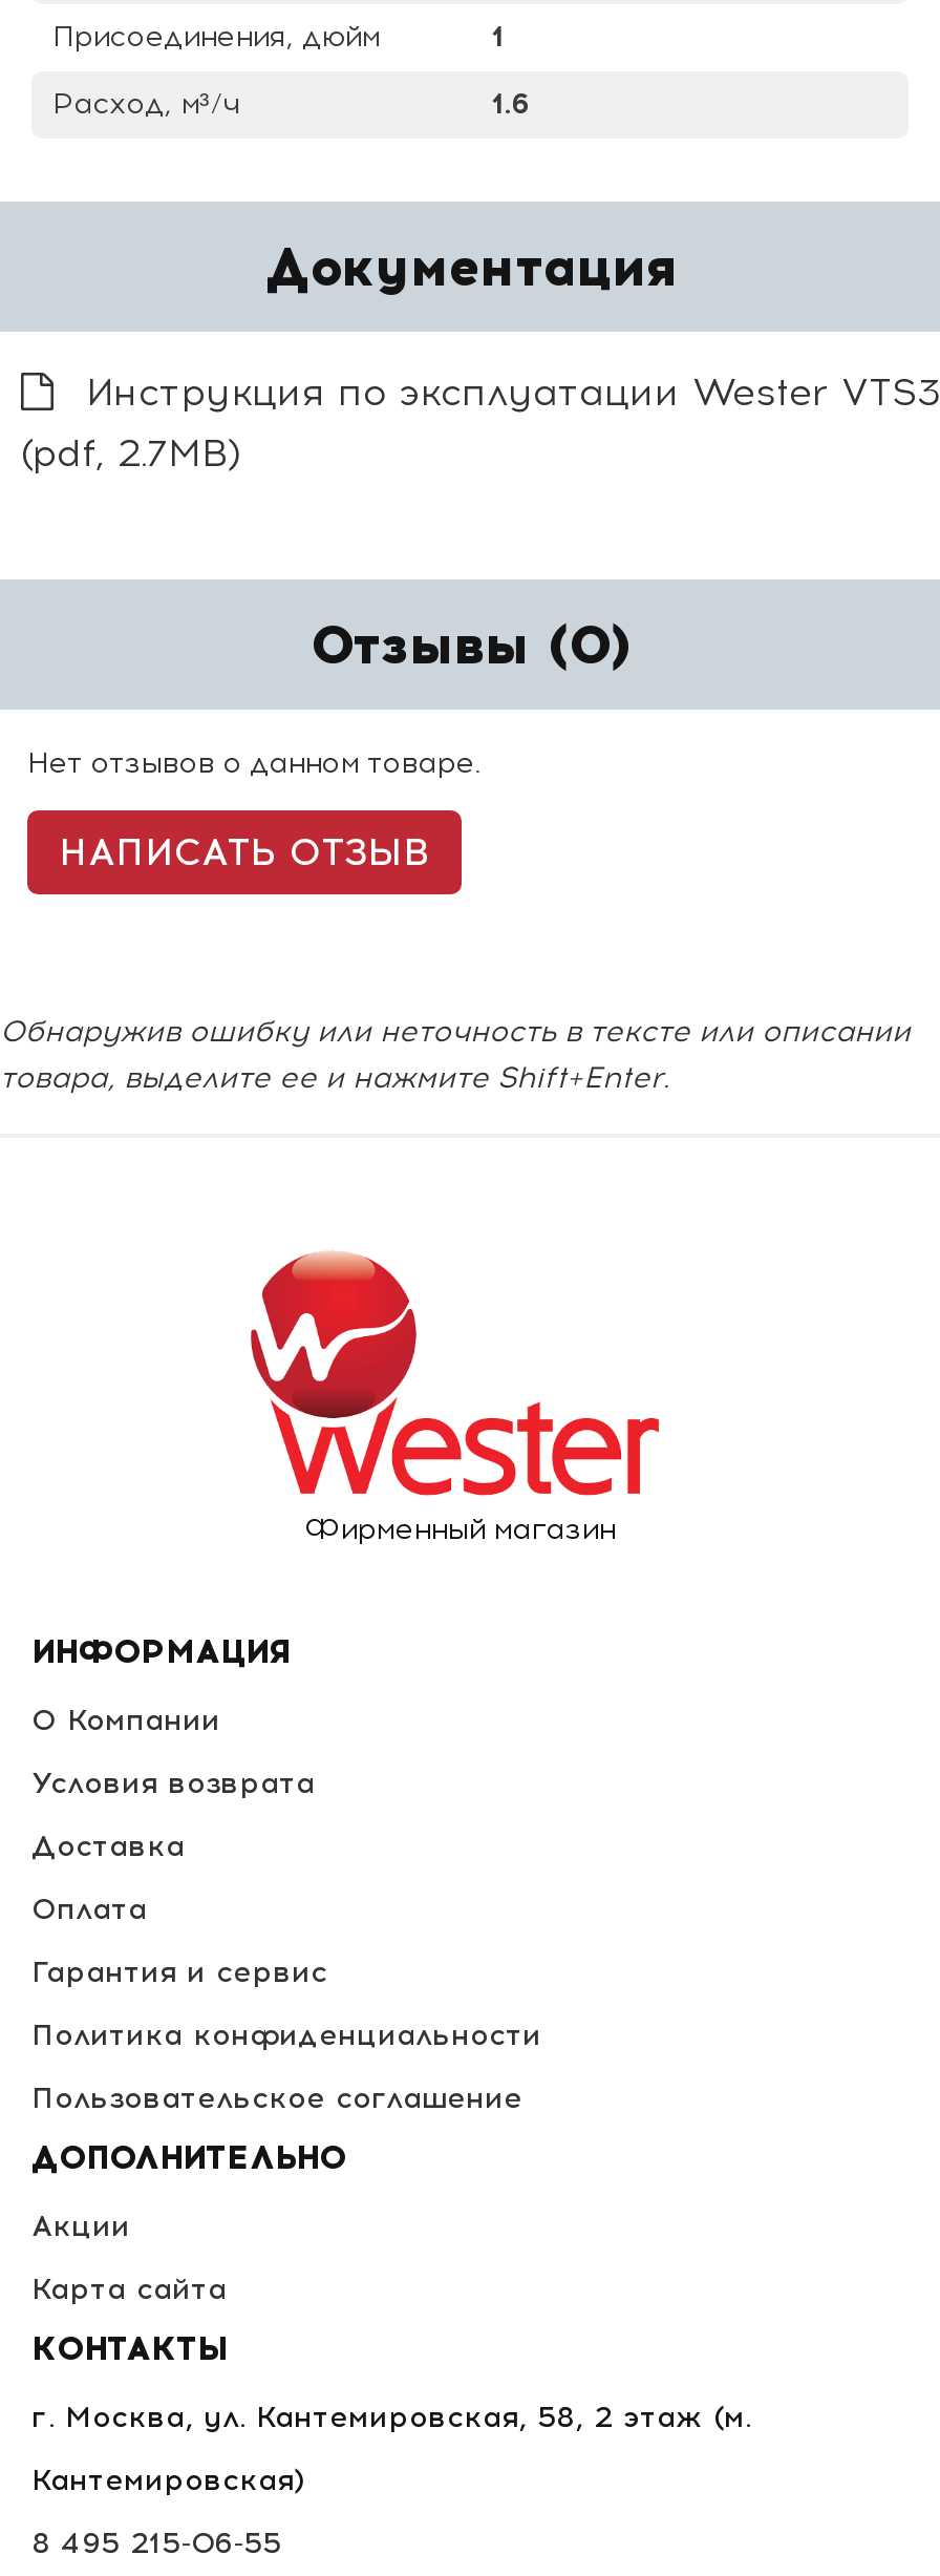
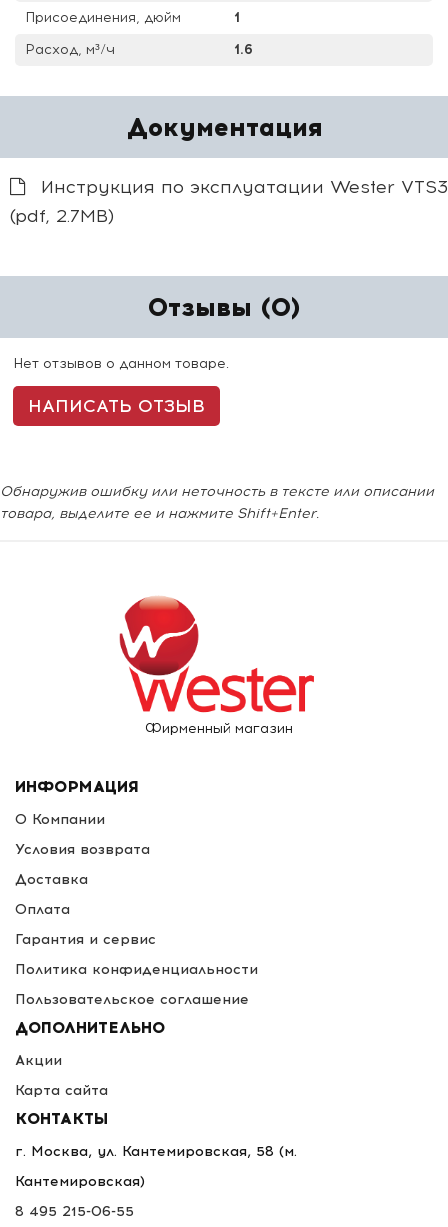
[31,2400,751,2436] г. Москва, ул. Кантемировская, 58, 2 этаж (м. -> [15,1143,297,1160] г. Москва, ул. Кантемировская, 58 (м.

